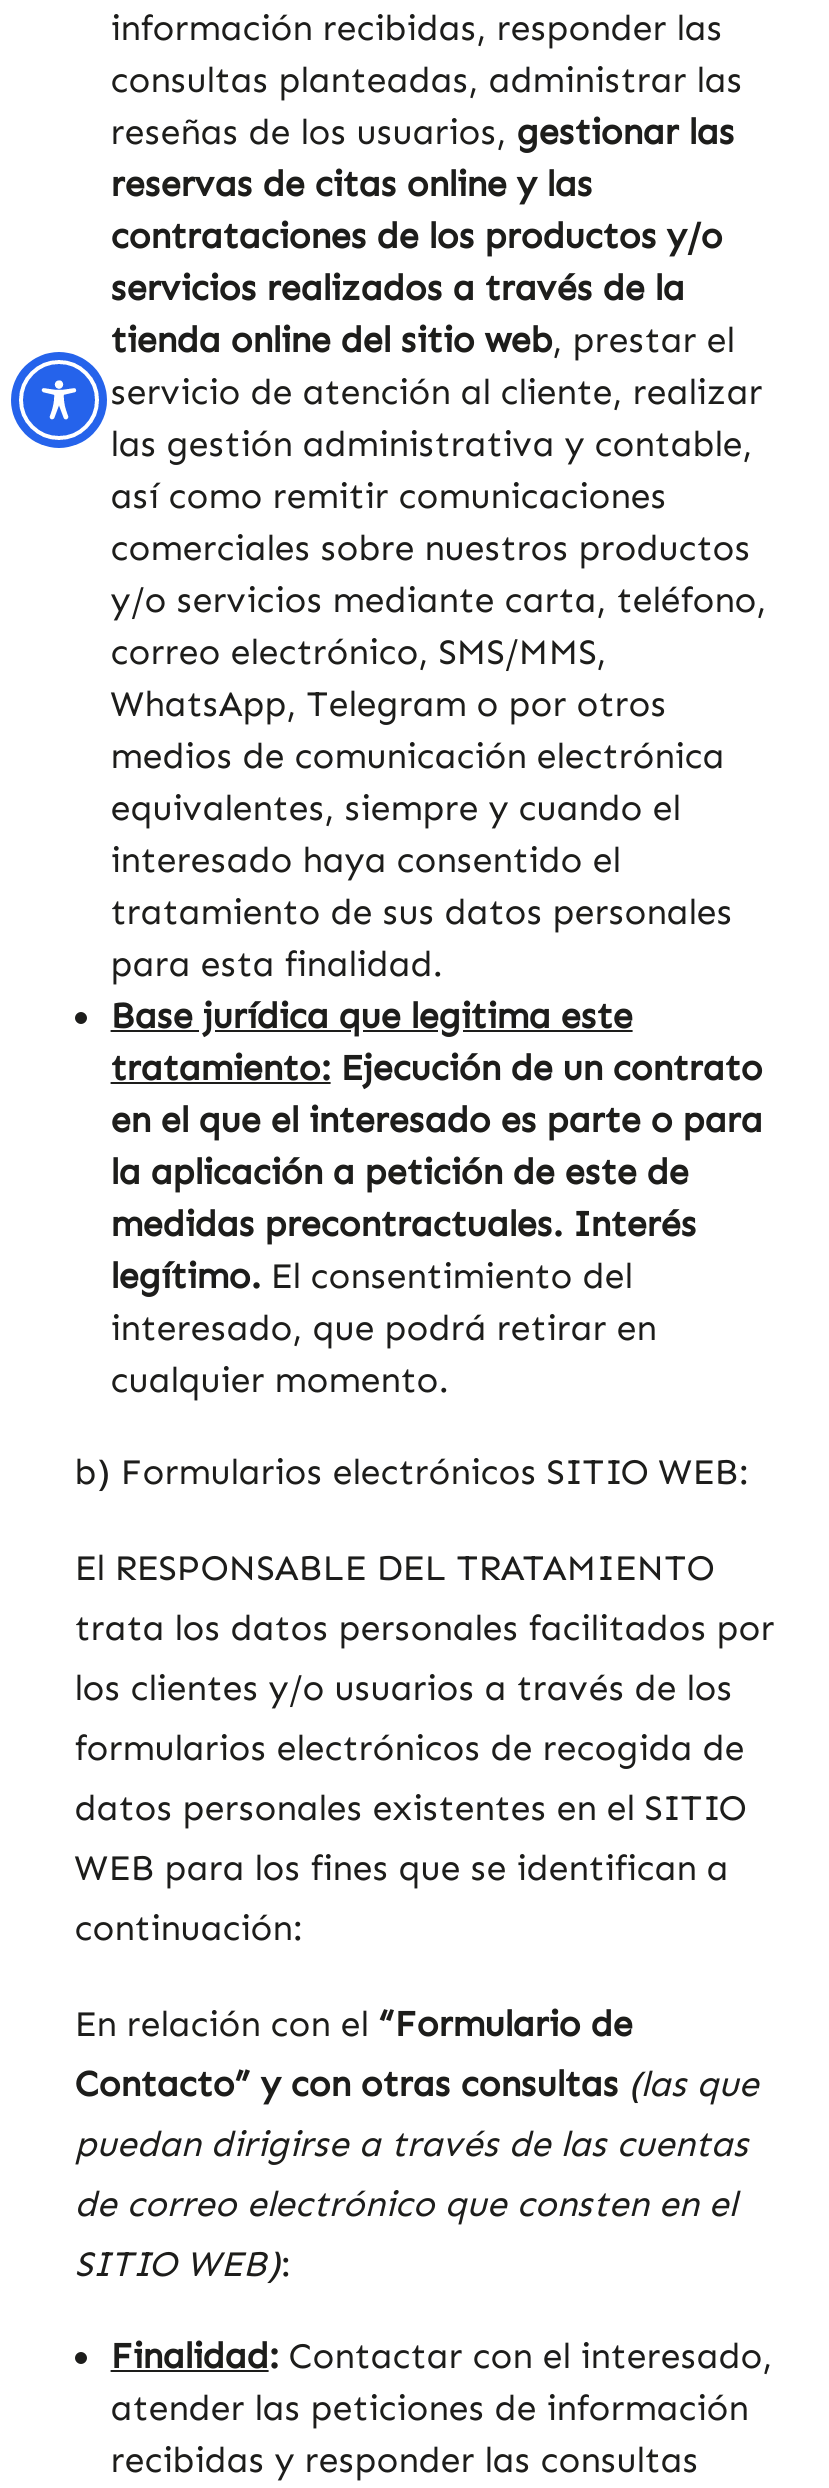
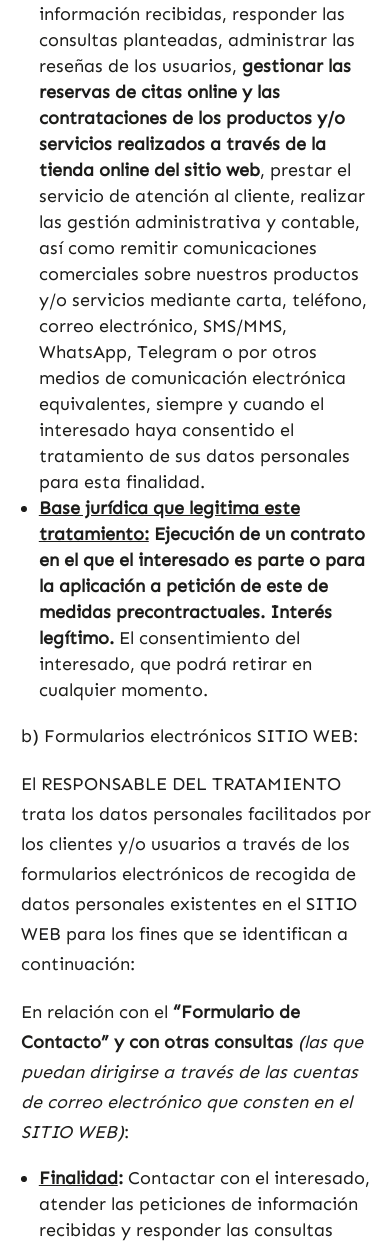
[9,350,103,450] [image] -> none

